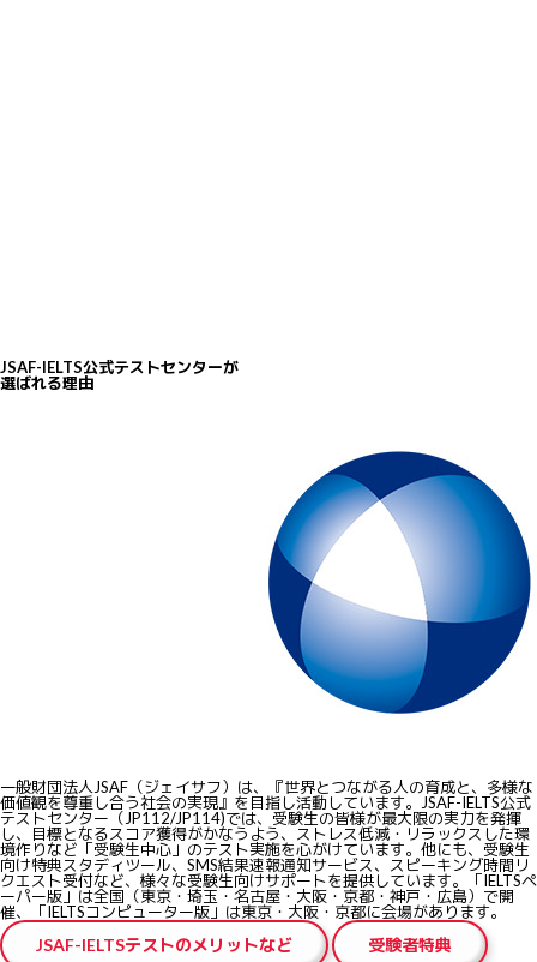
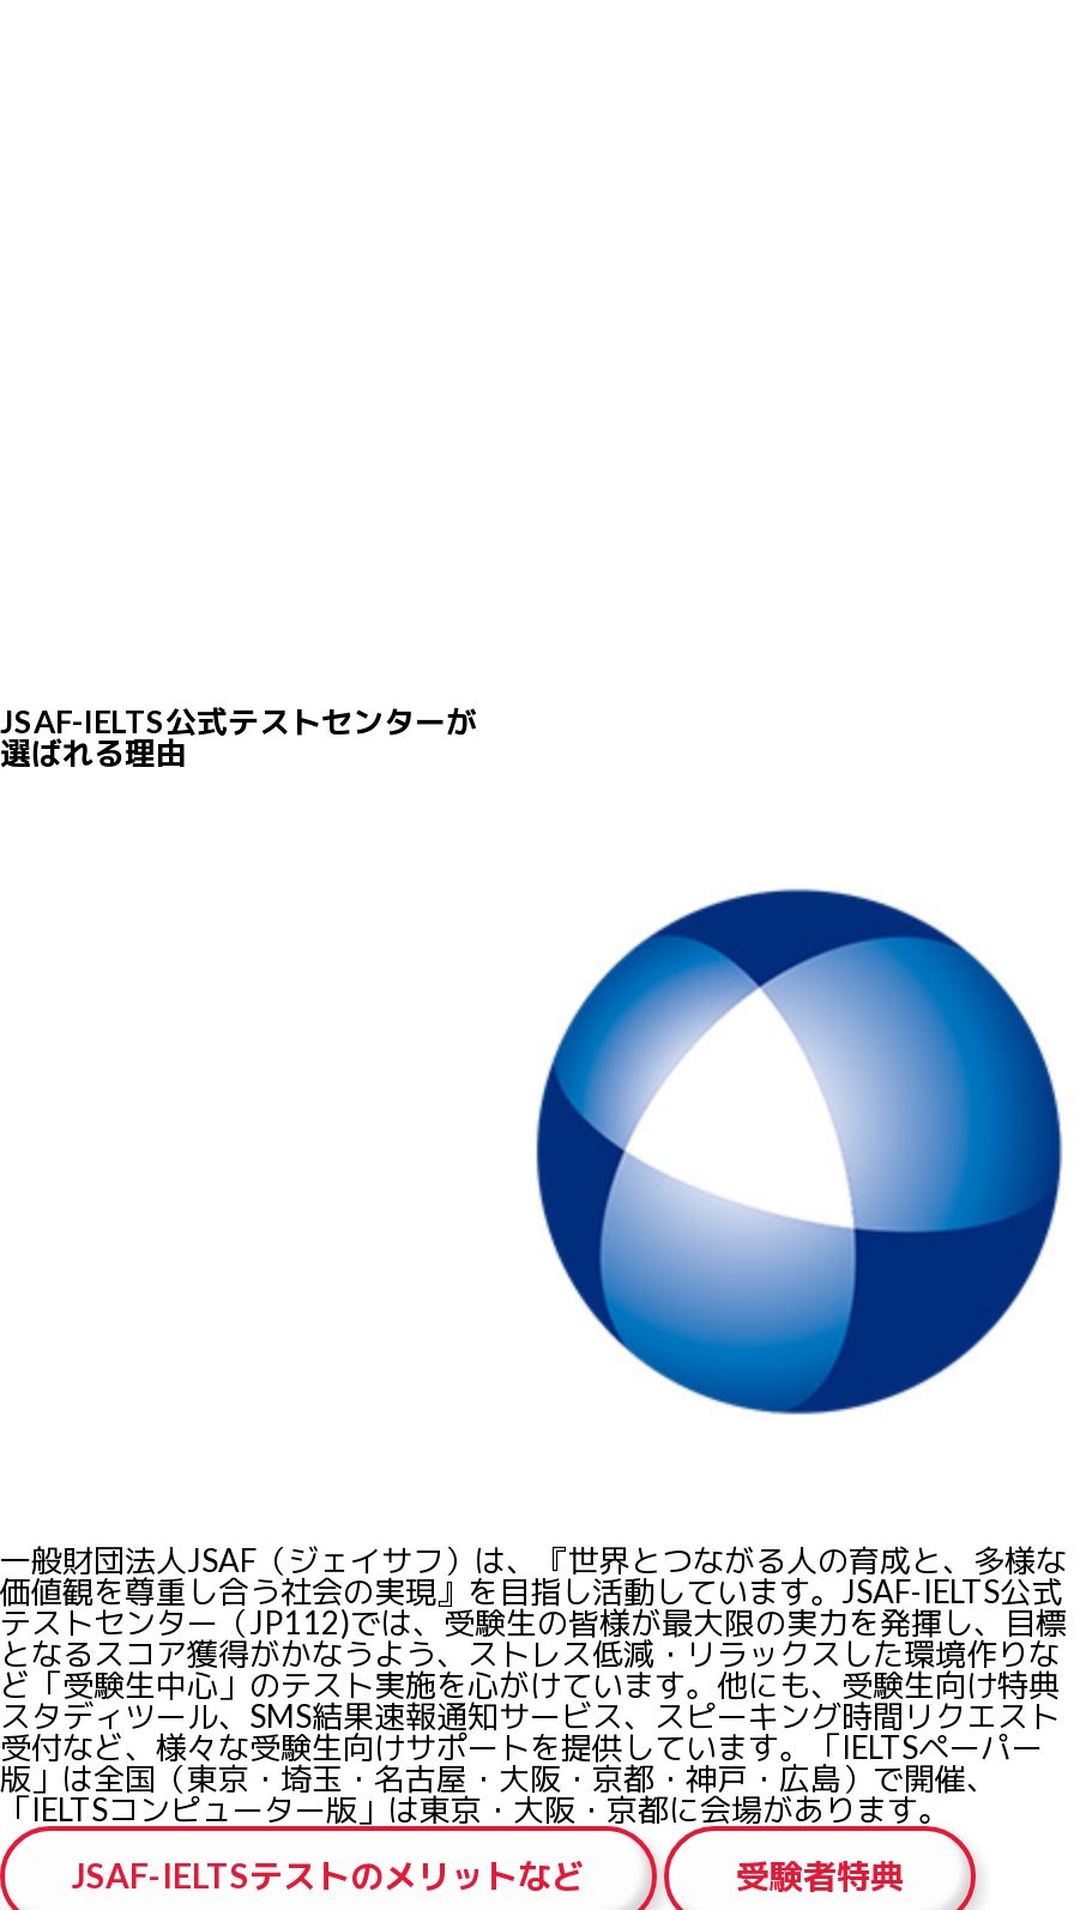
[0,808,537,921] テストセンター（JP112/JP114)では、受験生の皆様が最大限の実力を発揮 | し、目標となるスコア獲得がかなうよう、ストレス低減・リラックスした環 | 境作りなど「受験生中心」のテスト実施を心がけています。他にも、受験生 | 向け特典スタディツール、SMS結果速報通知サービス、スピーキング時間リ | クエスト受付など、様々な受験生向けサポートを提供しています。「IELTSペ | ーパー版」は全国（東京・埼玉・名古屋・大阪・京都・神戸・広島）で開 | 催、「IELTSコンピューター版」は東京・大阪・京都に会場があります。 -> [0,1603,1067,1829] テストセンター（JP112)では、受験生の皆様が最大限の実力を発揮し、目標 | となるスコア獲得がかなうよう、ストレス低減・リラックスした環境作りな | ど「受験生中心」のテスト実施を心がけています。他にも、受験生向け特典 | スタディツール、SMS結果速報通知サービス、スピーキング時間リクエスト | 受付など、様々な受験生向けサポートを提供しています。「IELTSペーパー | 版」は全国（東京・埼玉・名古屋・大阪・京都・神戸・広島）で開催、 | 「IELTSコンピューター版」は東京・大阪・京都に会場があります。

